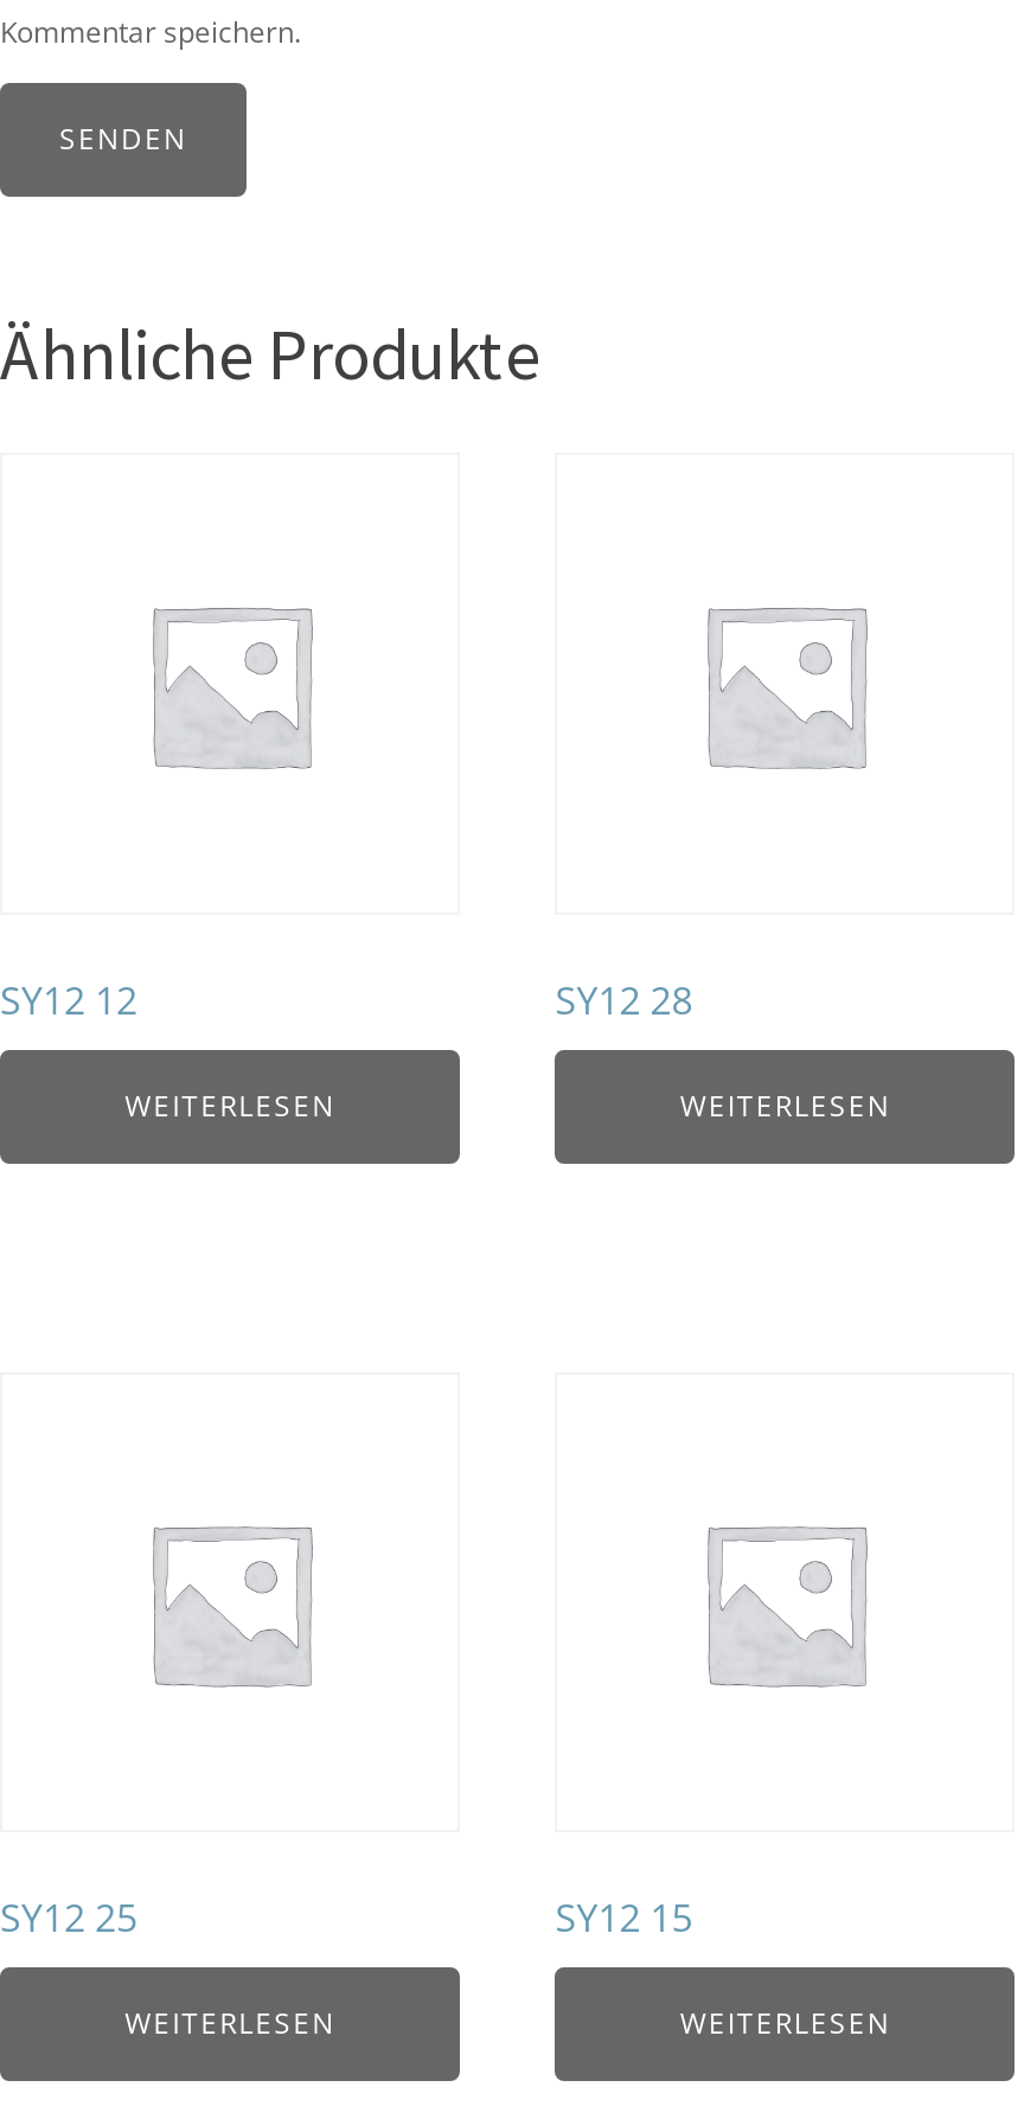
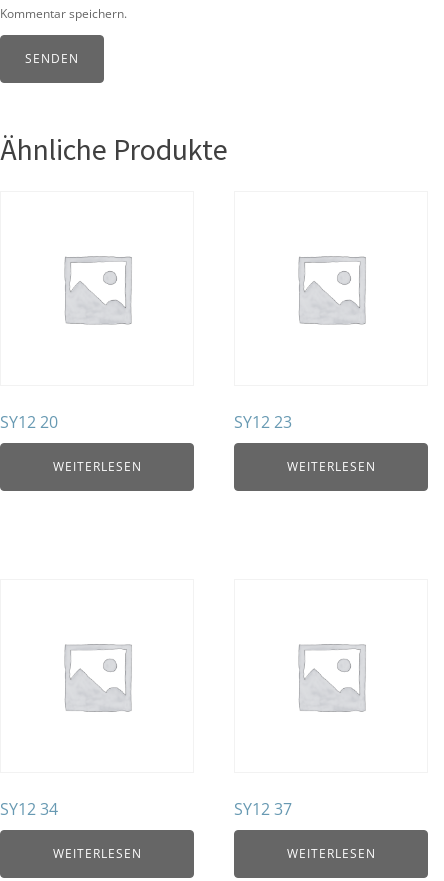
[0,973,137,1026] SY12 12 -> [0,411,58,433] SY12 20
[555,973,693,1026] SY12 28 -> [234,411,292,433] SY12 23
[0,1891,137,1943] SY12 25 -> [0,798,58,820] SY12 34
[555,1891,693,1943] SY12 15 -> [234,798,292,820] SY12 37

